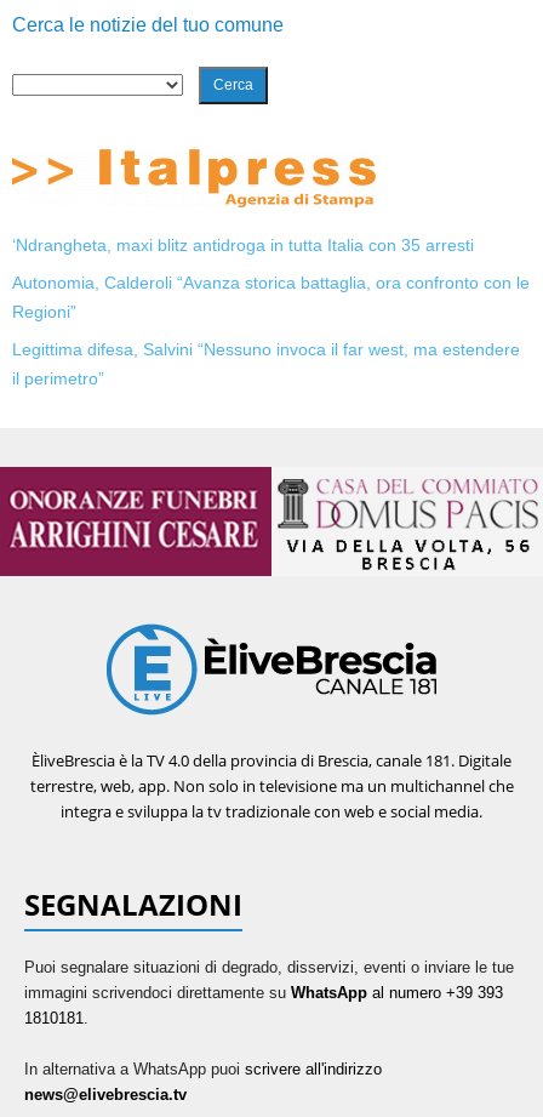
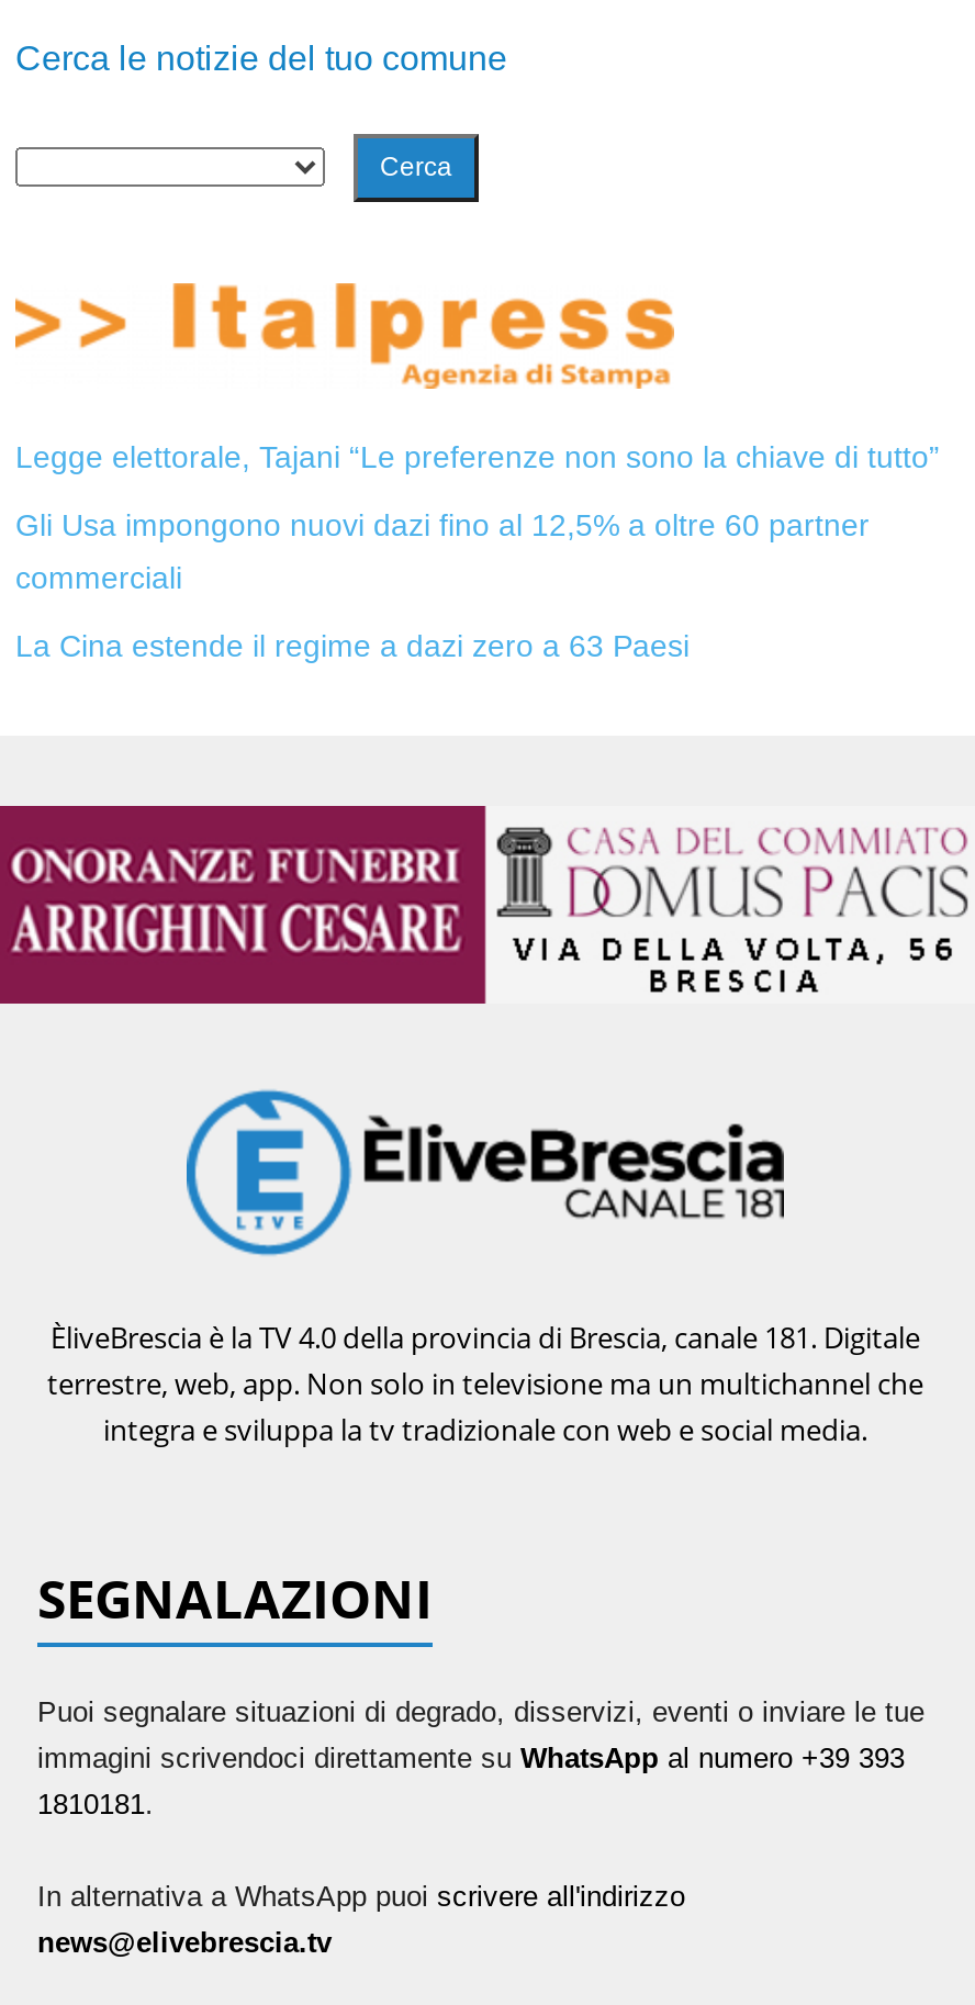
[12,236,530,389] ‘Ndrangheta, maxi blitz antidroga in tutta Italia con 35 arresti | Autonomia, Calderoli “Avanza storica battaglia, ora confronto con le | Regioni” | Legittima difesa, Salvini “Nessuno invoca il far west, ma estendere | il perimetro” -> [15,440,940,664] Legge elettorale, Tajani “Le preferenze non sono la chiave di tutto” | Gli Usa impongono nuovi dazi fino al 12,5% a oltre 60 partner | commerciali | La Cina estende il regime a dazi zero a 63 Paesi

